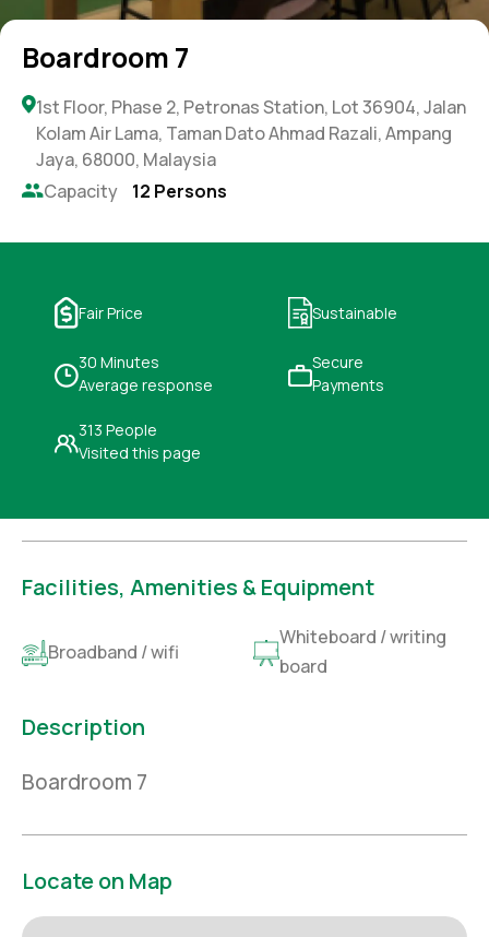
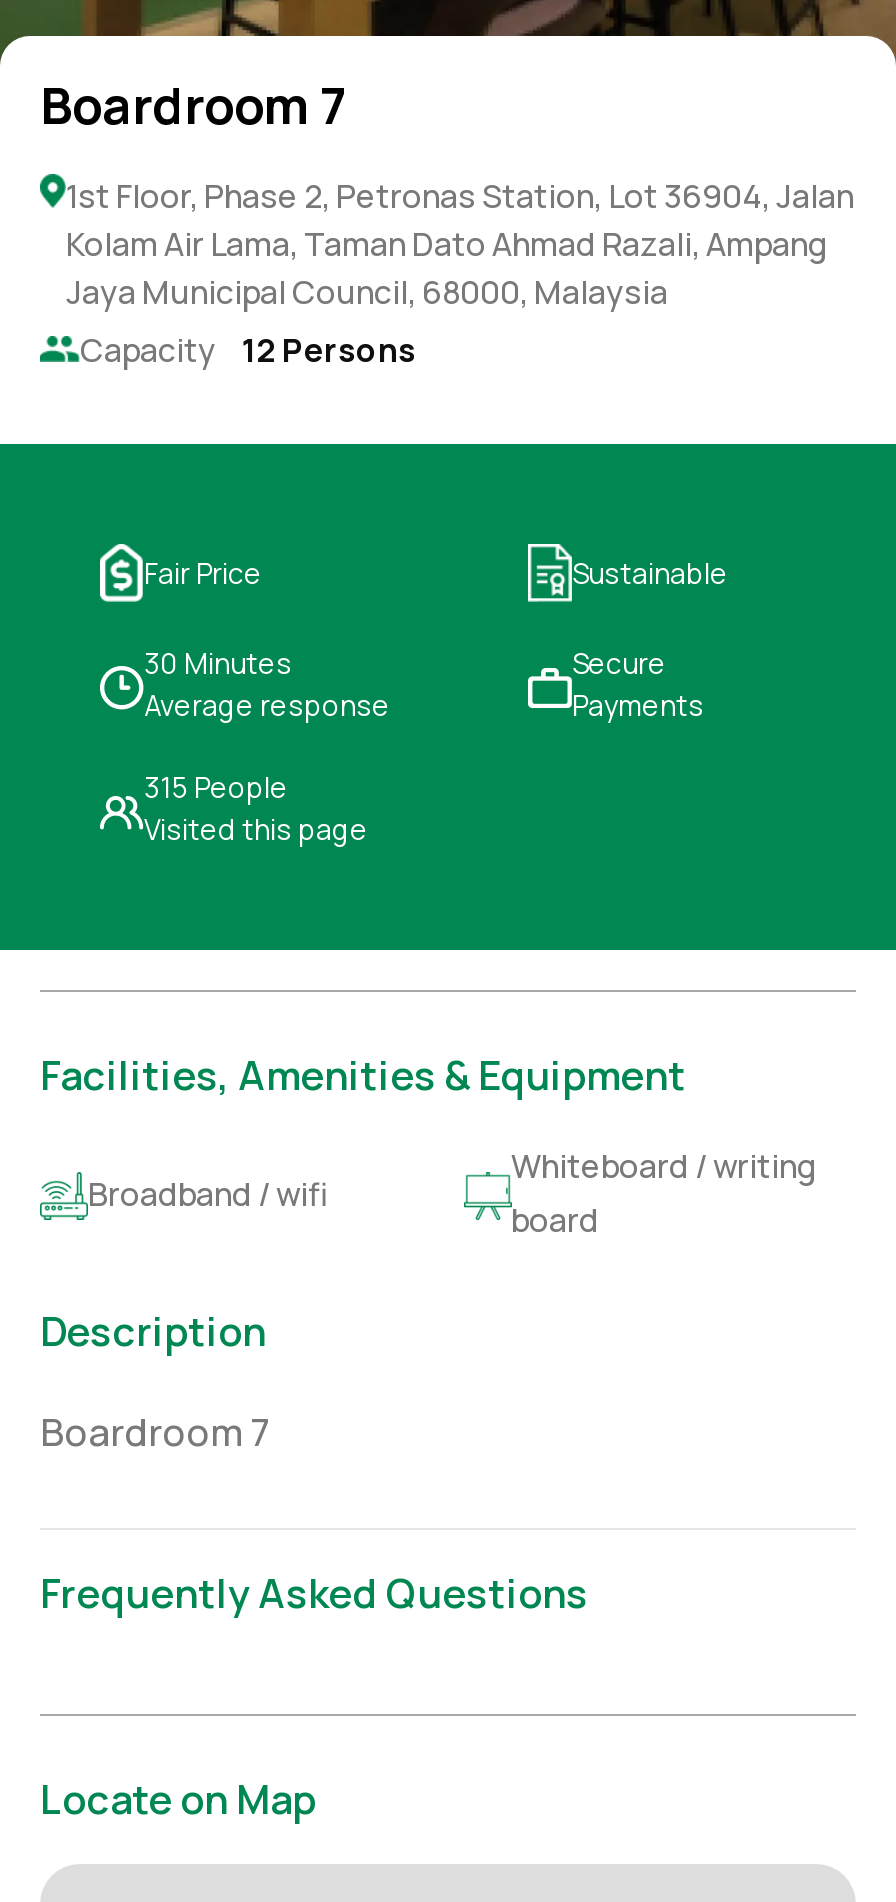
[36,147,216,171] Jaya, 68000, Malaysia -> [66,269,668,313] Jaya Municipal Council, 68000, Malaysia
[79,420,157,441] 313 People -> [144,769,288,807] 315 People
none -> [40,1567,588,1621] Frequently Asked Questions

